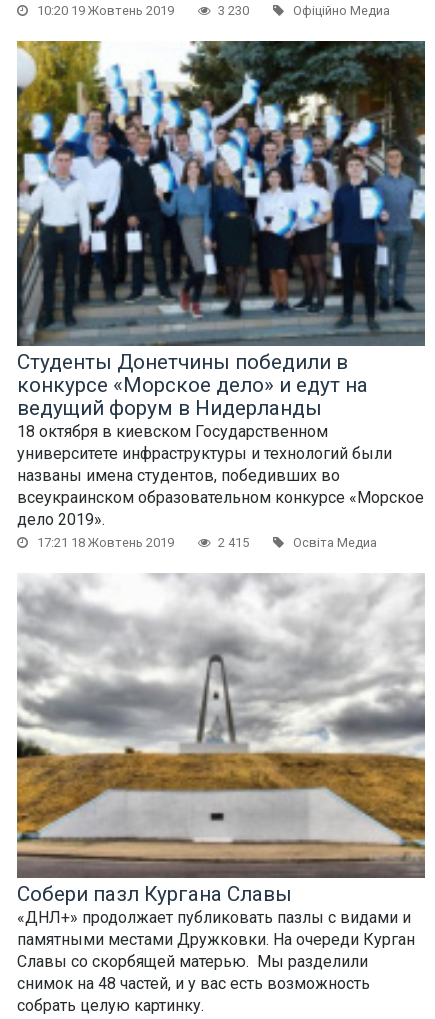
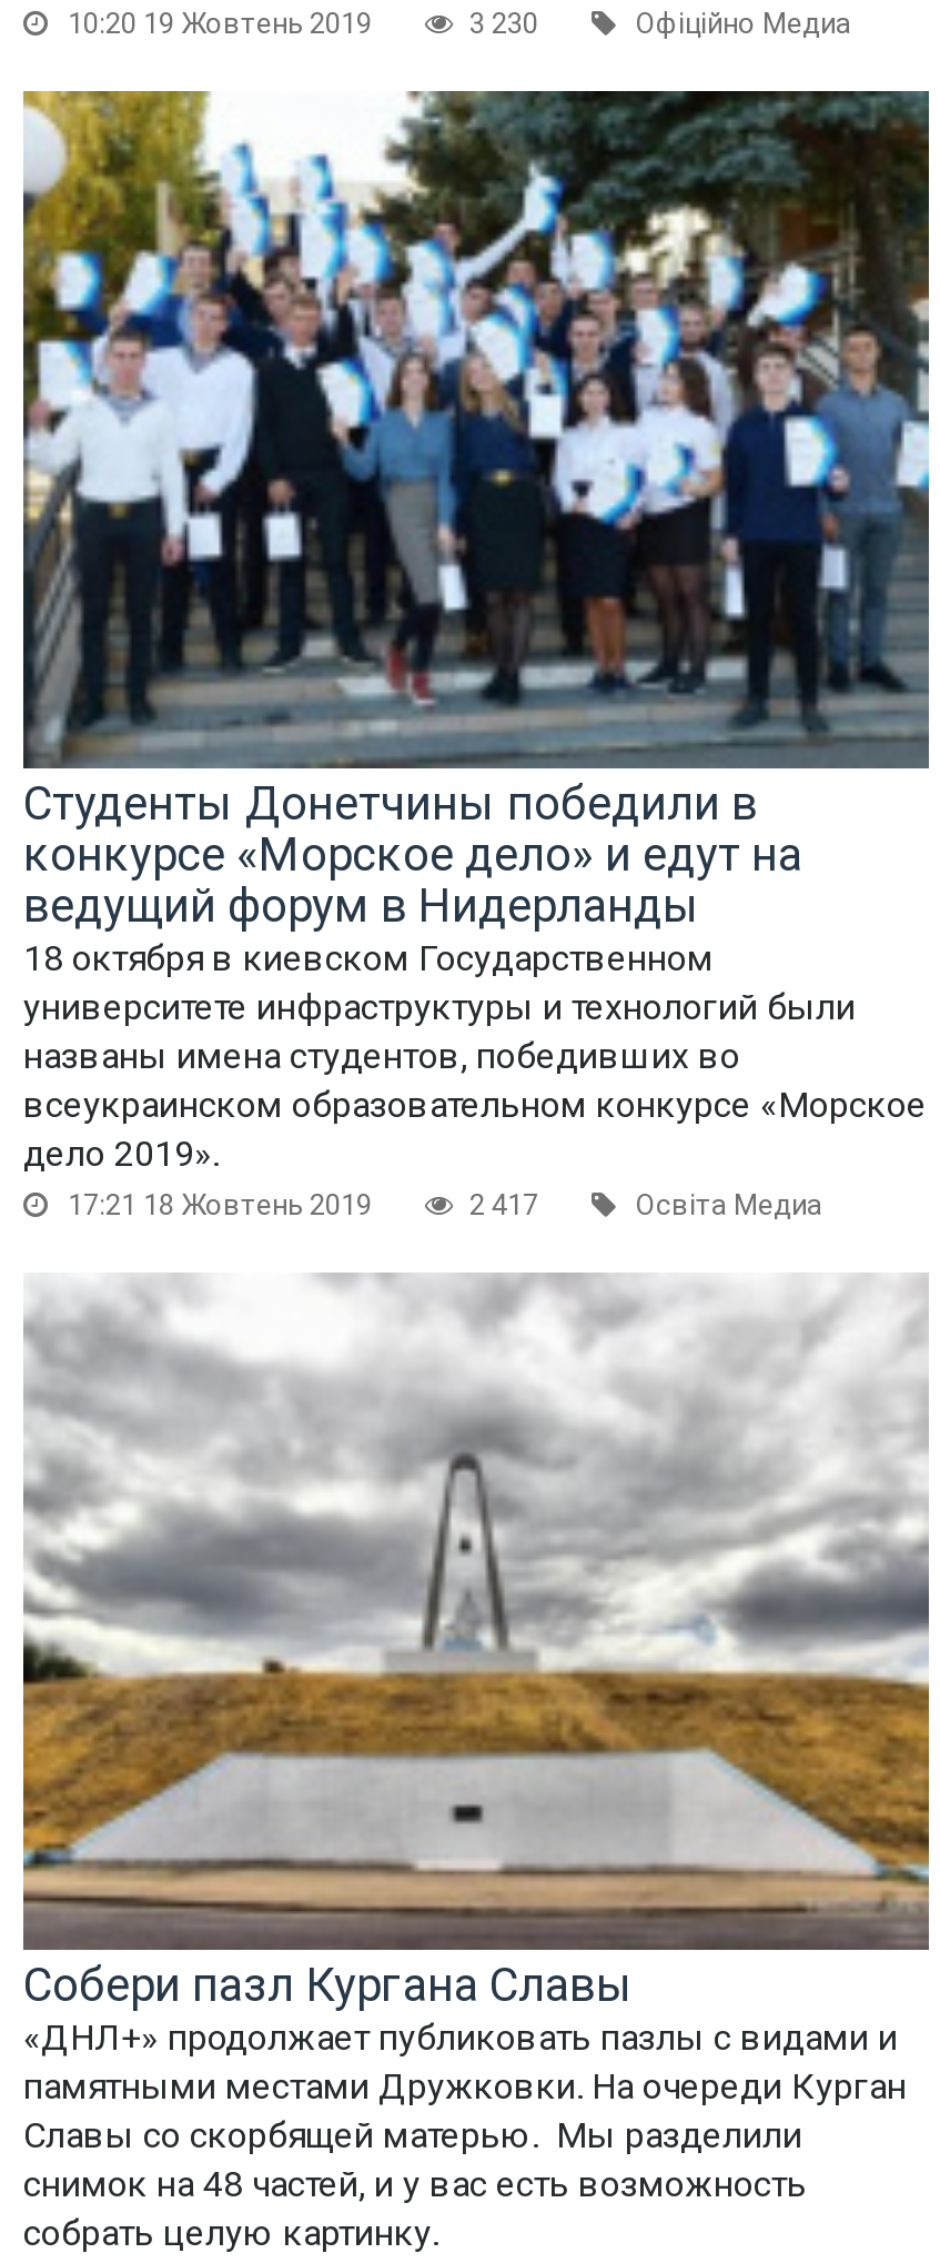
[218,535,249,550] 2 415 -> [469,1188,538,1221] 2 417

